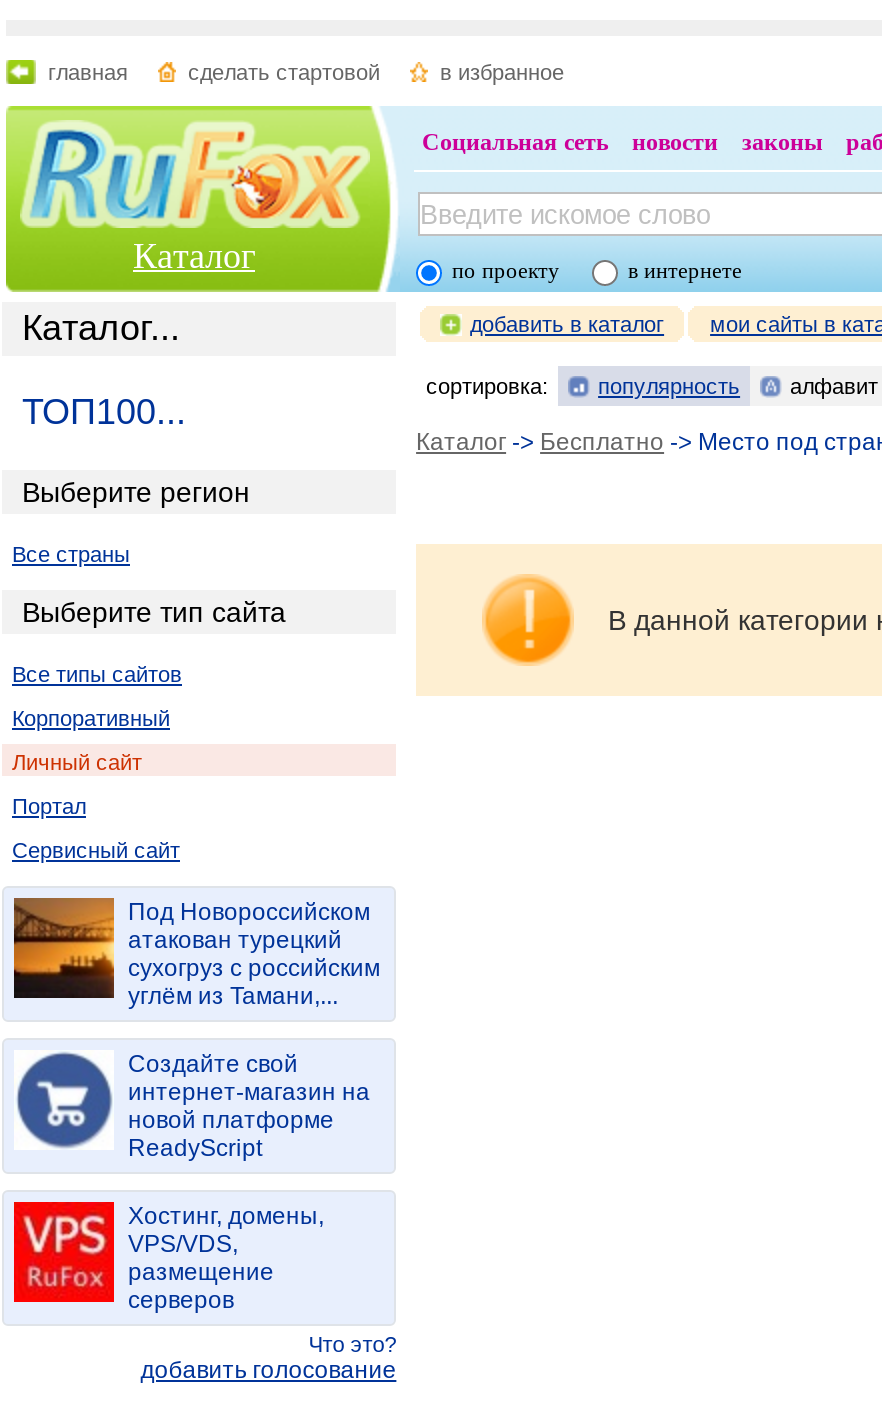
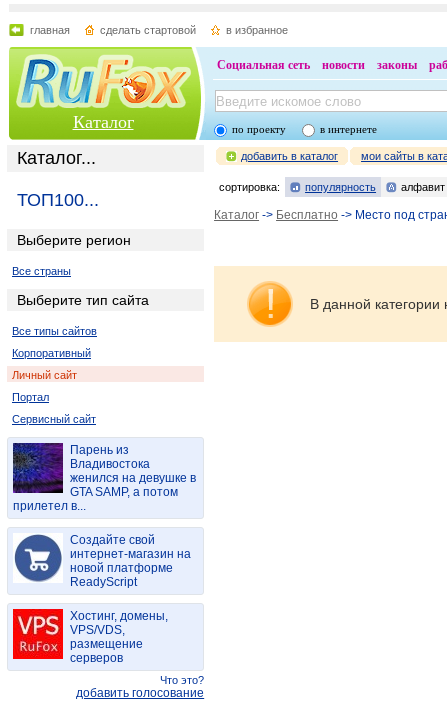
[12,896,380,1010] [image] | Под Новороссийском | атакован турецкий | сухогруз с российским | углём из Тамани,... -> [12,442,196,513] [image] | Парень из | Владивостока | женился на девушке в | GTA SAMP, а потом | прилетел в...

